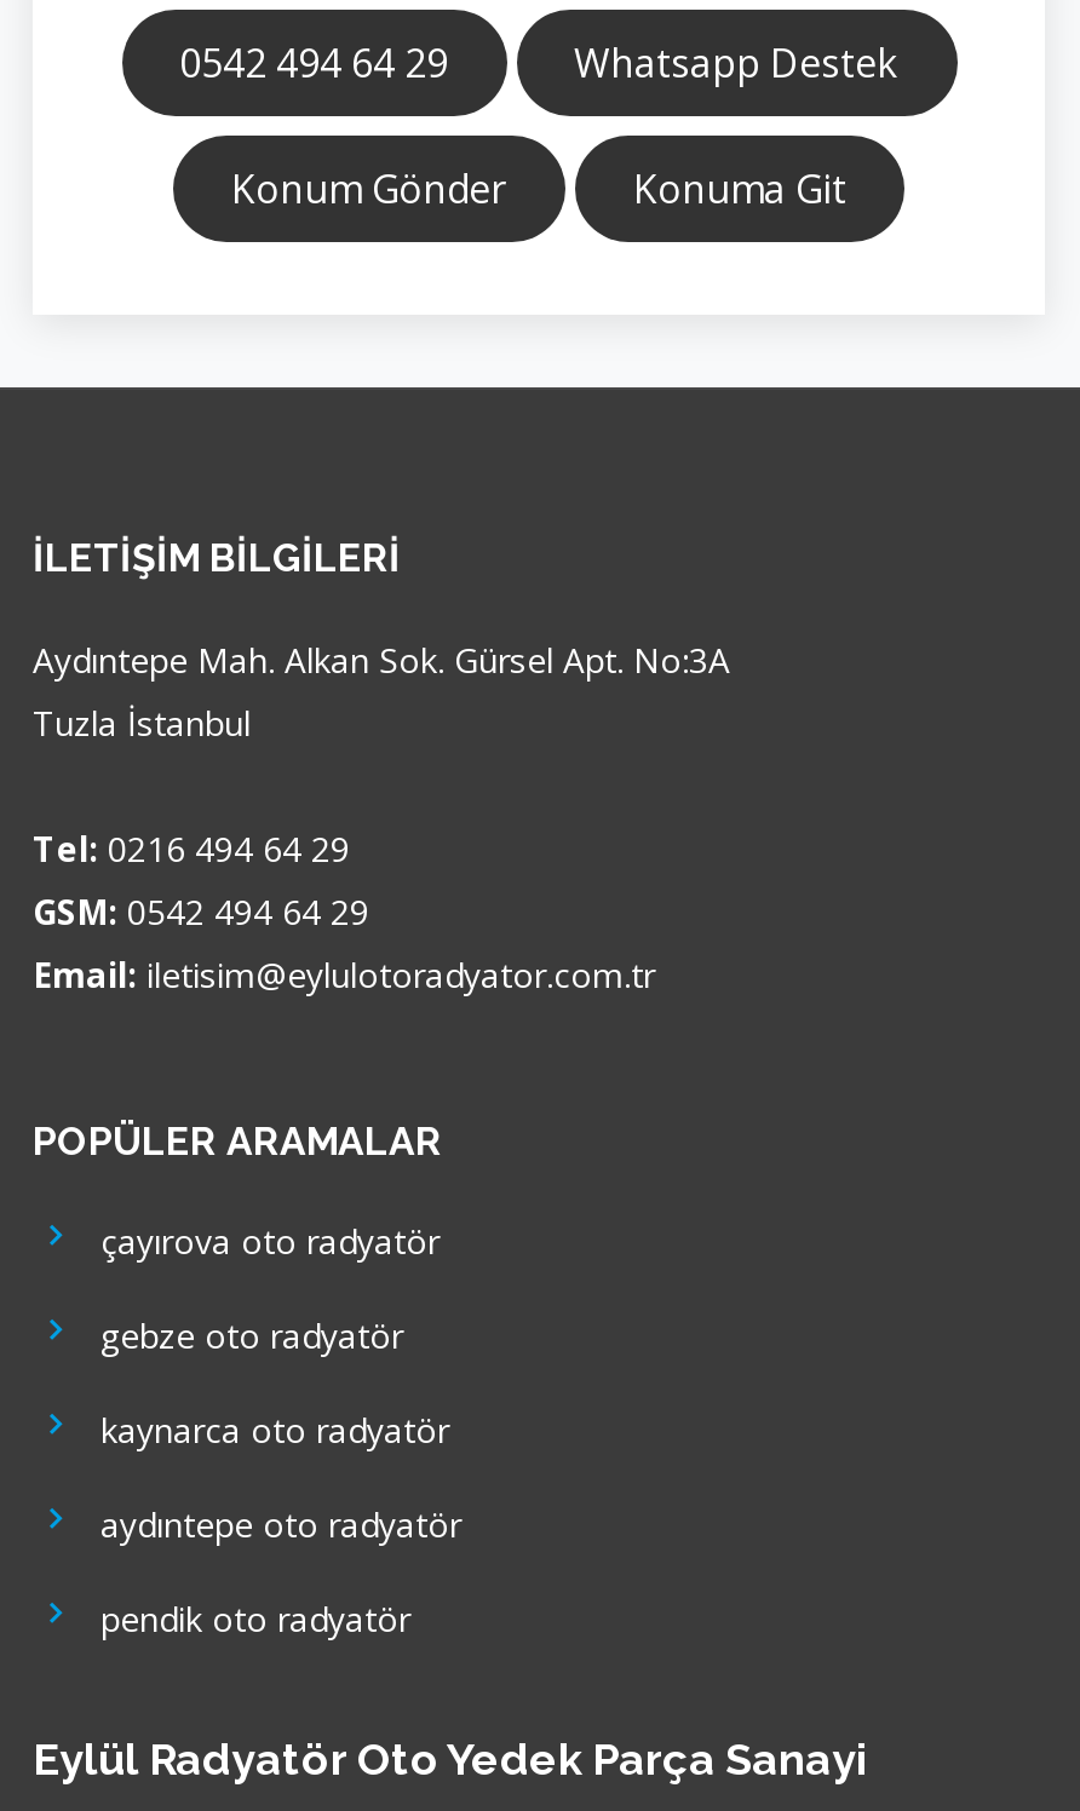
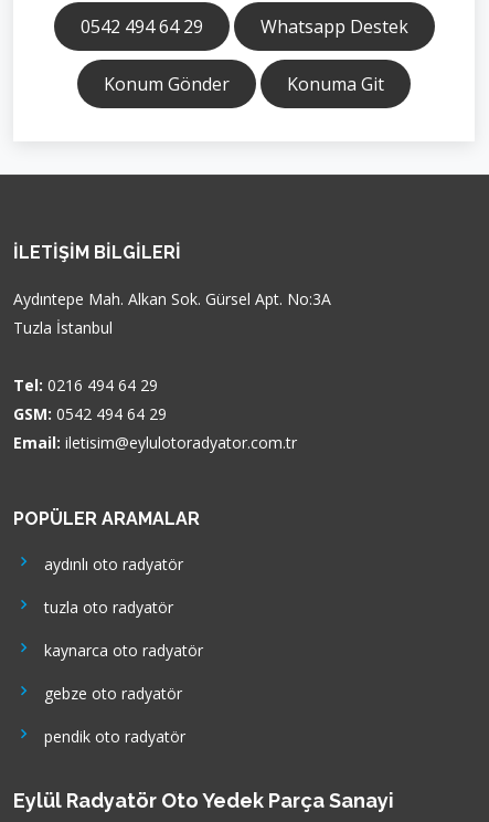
none -> [35,597,173,618] tuzla oto radyatör
[81,1219,440,1265] çayırova oto radyatör -> [35,554,183,575] aydınlı oto radyatör
moved [81,1313,403,1359] -> [35,683,182,704]: gebze oto radyatör
[81,1502,461,1548] aydıntepe oto radyatör -> none

